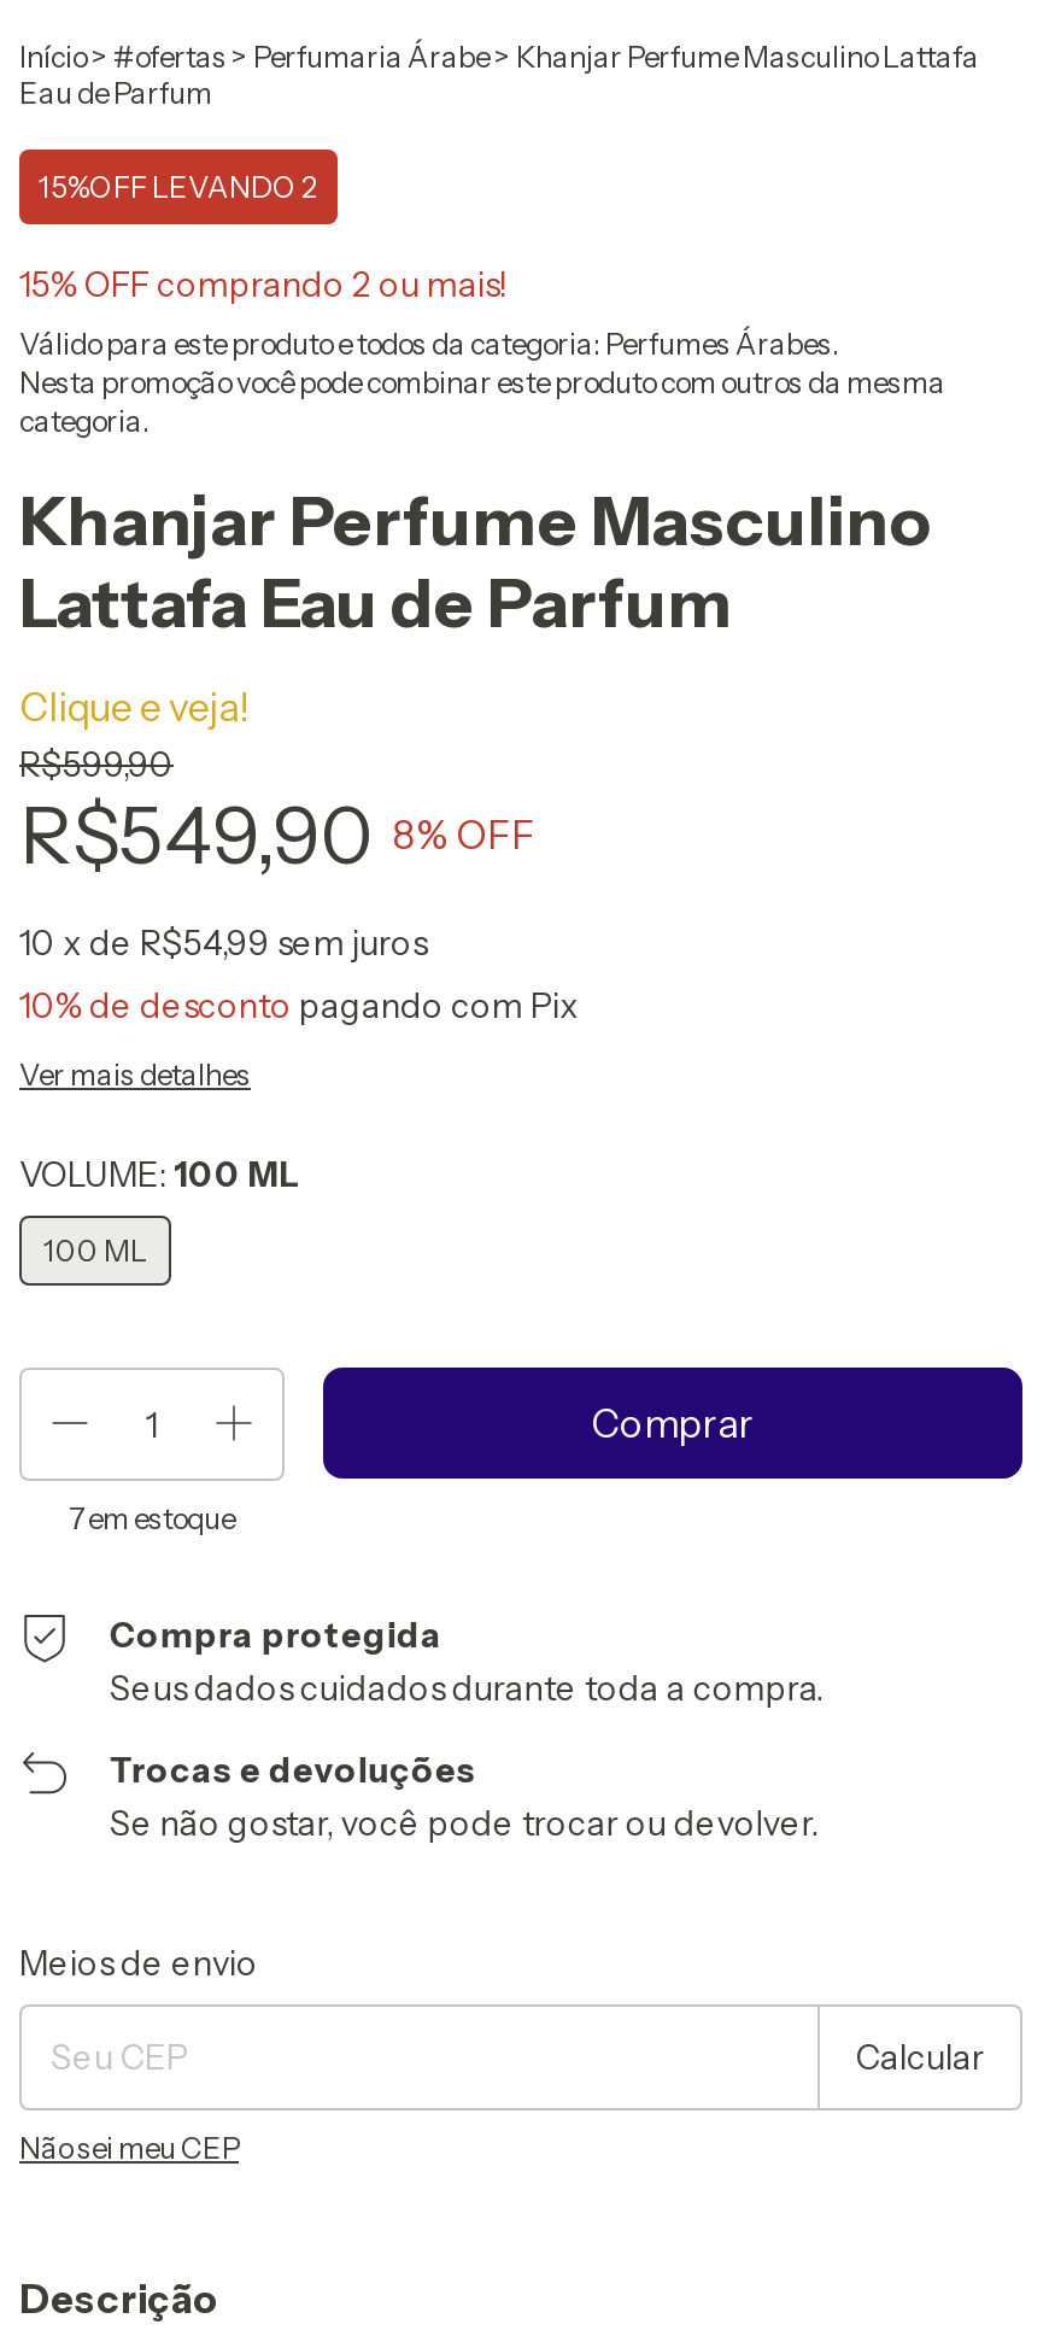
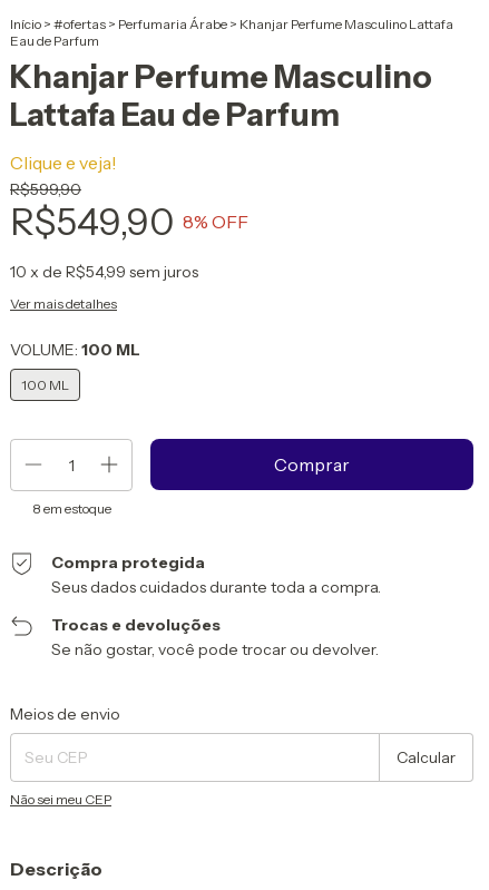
[19,169,945,439] 15%OFF LEVANDO 2 | 15% OFF comprando 2 ou mais! | Válido para este produto e todos da categoria: Perfumes Árabes. | Nesta promoção você pode combinar este produto com outros da mesma | categoria. -> none
[19,984,579,1028] 10% de desconto pagando com Pix -> none
[69,1500,235,1536] 7em estoque -> [32,500,111,517] 8em estoque

